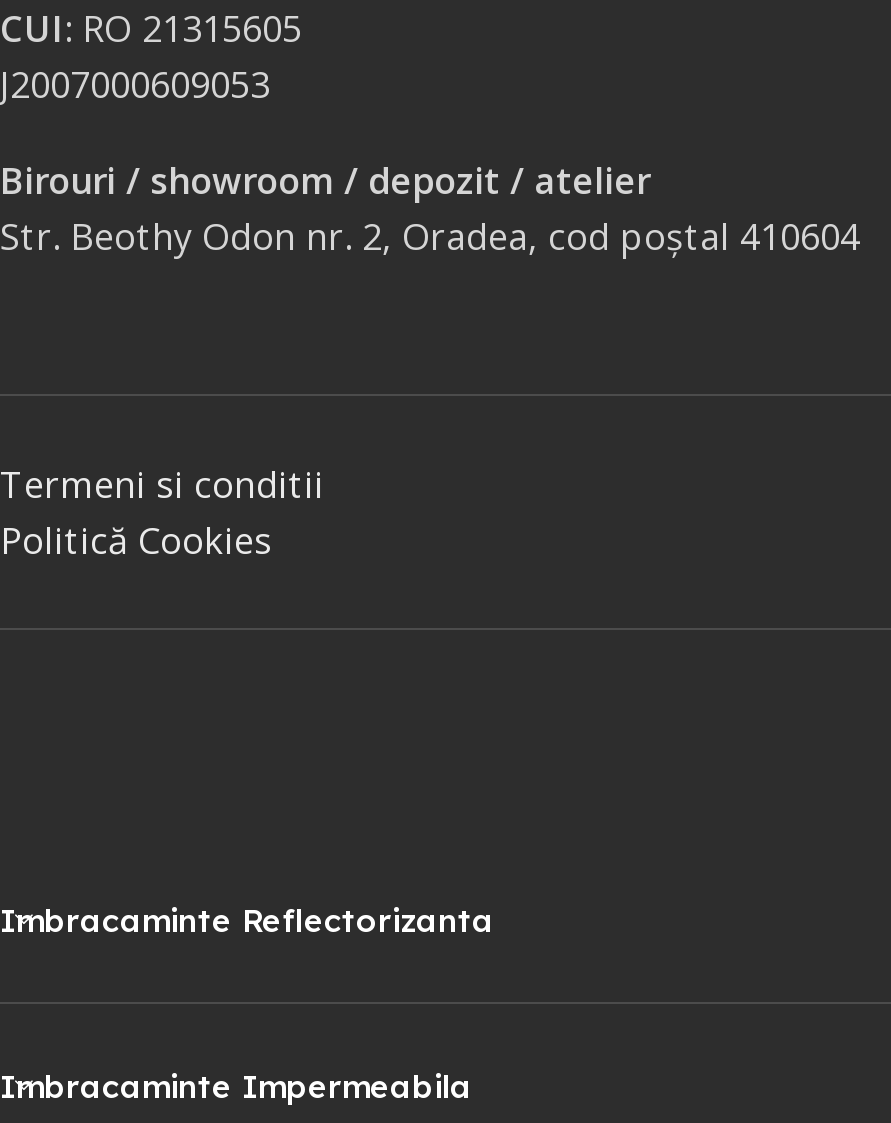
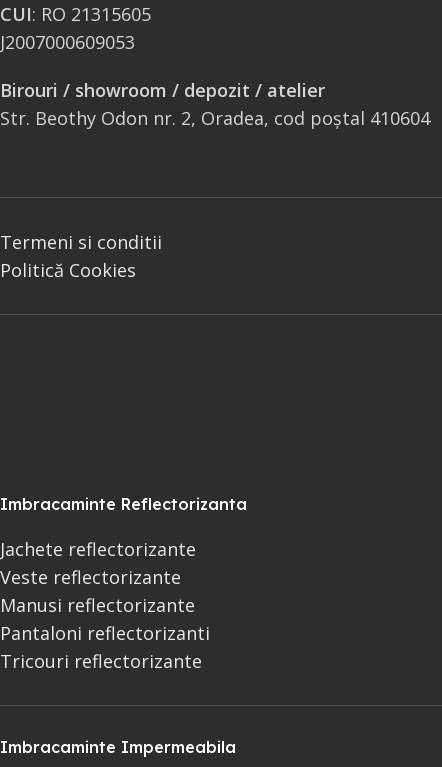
none -> [0,537,210,673] Jachete reflectorizante | Veste reflectorizante | Manusi reflectorizante | Pantaloni reflectorizanti | Tricouri reflectorizante

